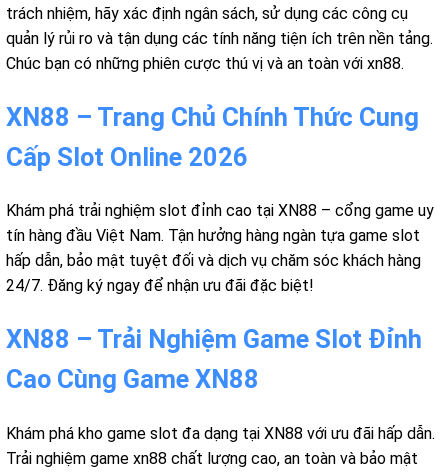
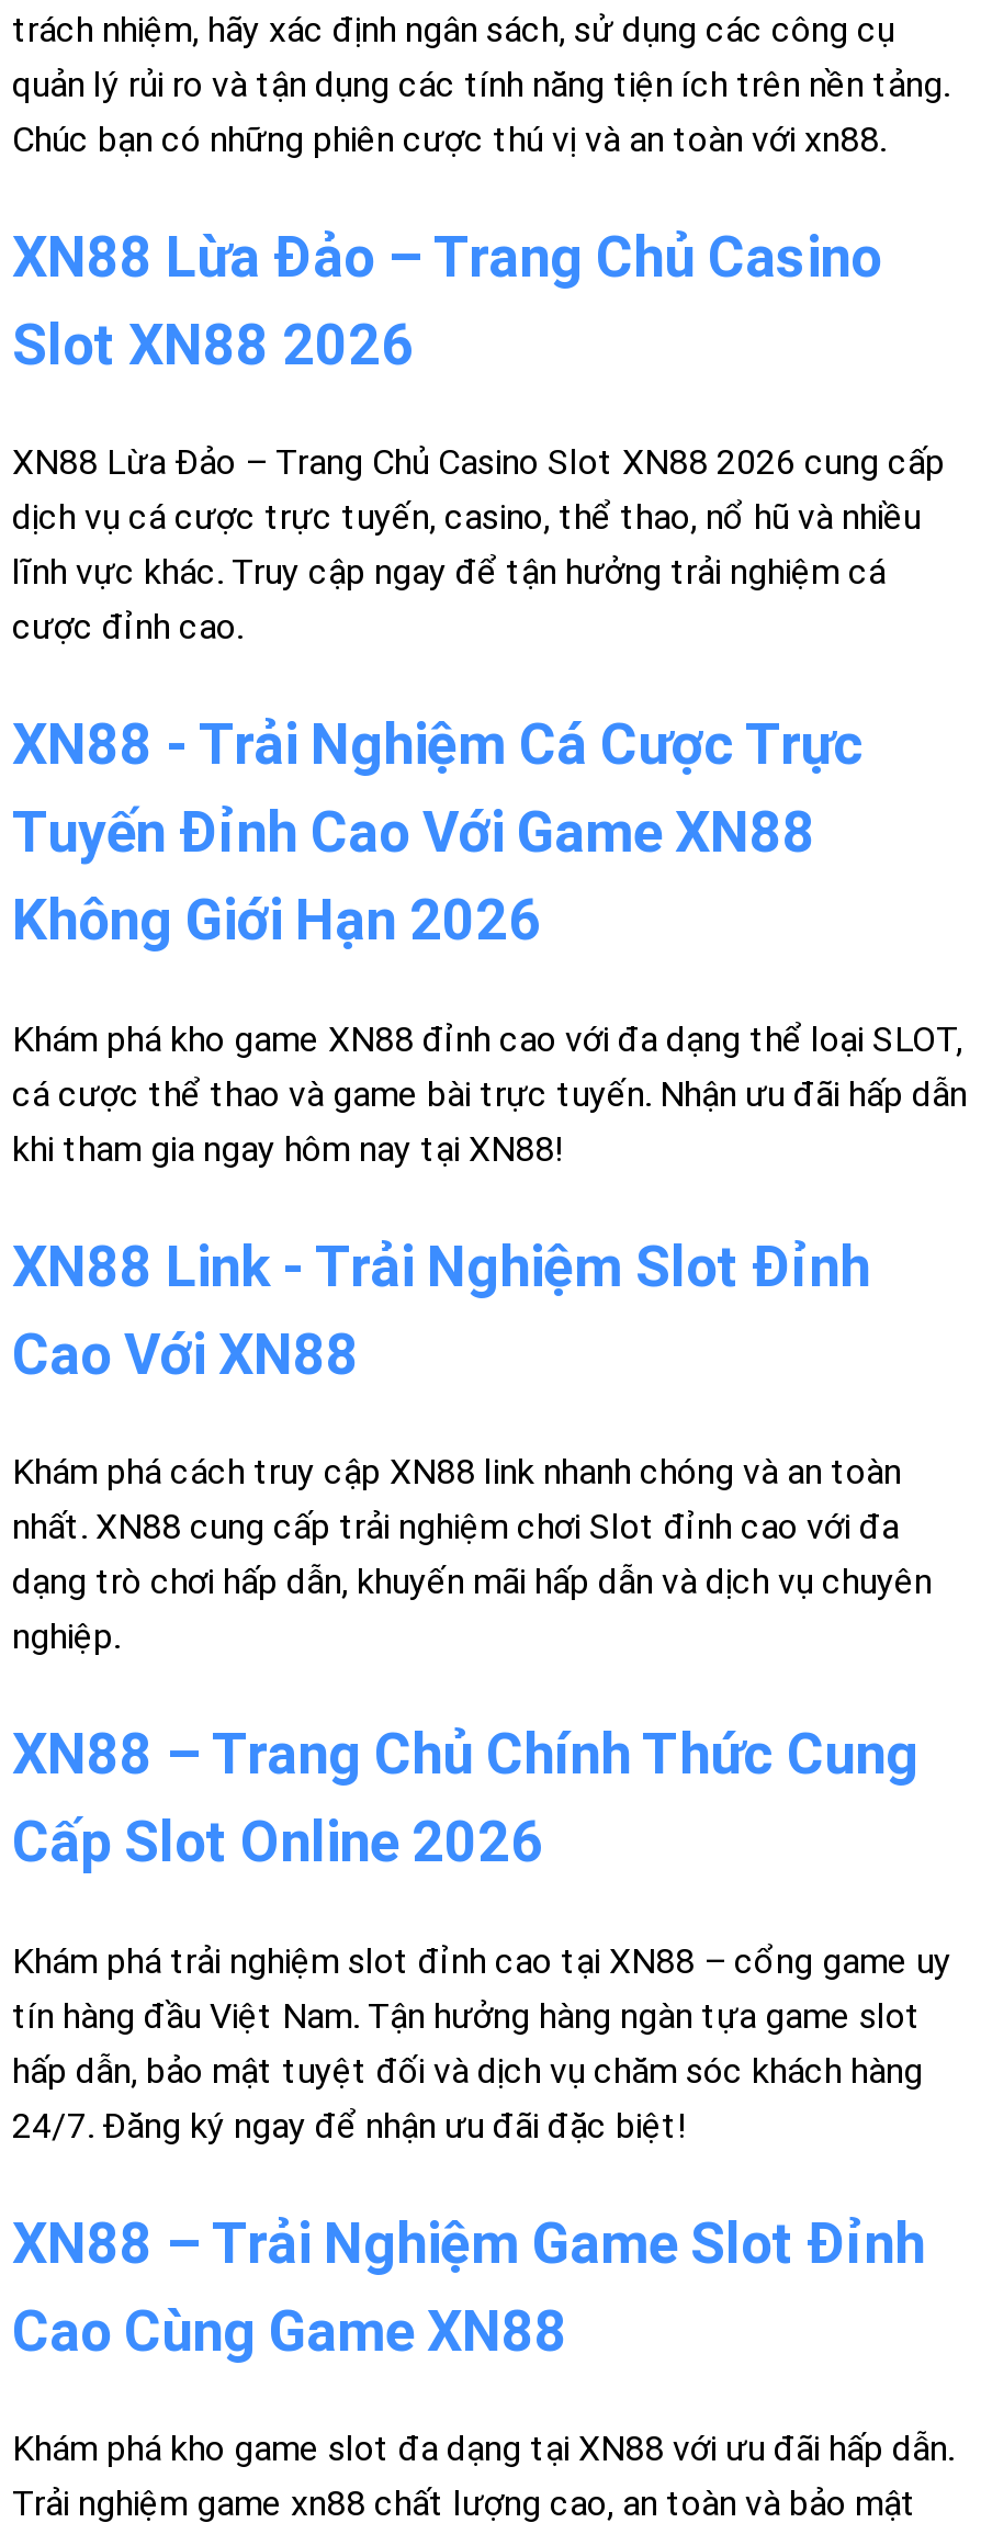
none -> [12,224,967,1658] XN88 Lừa Đảo – Trang Chủ Casino | Slot XN88 2026 | XN88 Lừa Đảo – Trang Chủ Casino Slot XN88 2026 cung cấp | dịch vụ cá cược trực tuyến, casino, thể thao, nổ hũ và nhiều | lĩnh vực khác. Truy cập ngay để tận hưởng trải nghiệm cá | cược đỉnh cao. | XN88 - Trải Nghiệm Cá Cược Trực | Tuyến Đỉnh Cao Với Game XN88 | Không Giới Hạn 2026 | Khám phá kho game XN88 đỉnh cao với đa dạng thể loại SLOT, | cá cược thể thao và game bài trực tuyến. Nhận ưu đãi hấp dẫn | khi tham gia ngay hôm nay tại XN88! | XN88 Link - Trải Nghiệm Slot Đỉnh | Cao Với XN88 | Khám phá cách truy cập XN88 link nhanh chóng và an toàn | nhất. XN88 cung cấp trải nghiệm chơi Slot đỉnh cao với đa | dạng trò chơi hấp dẫn, khuyến mãi hấp dẫn và dịch vụ chuyên | nghiệp.

